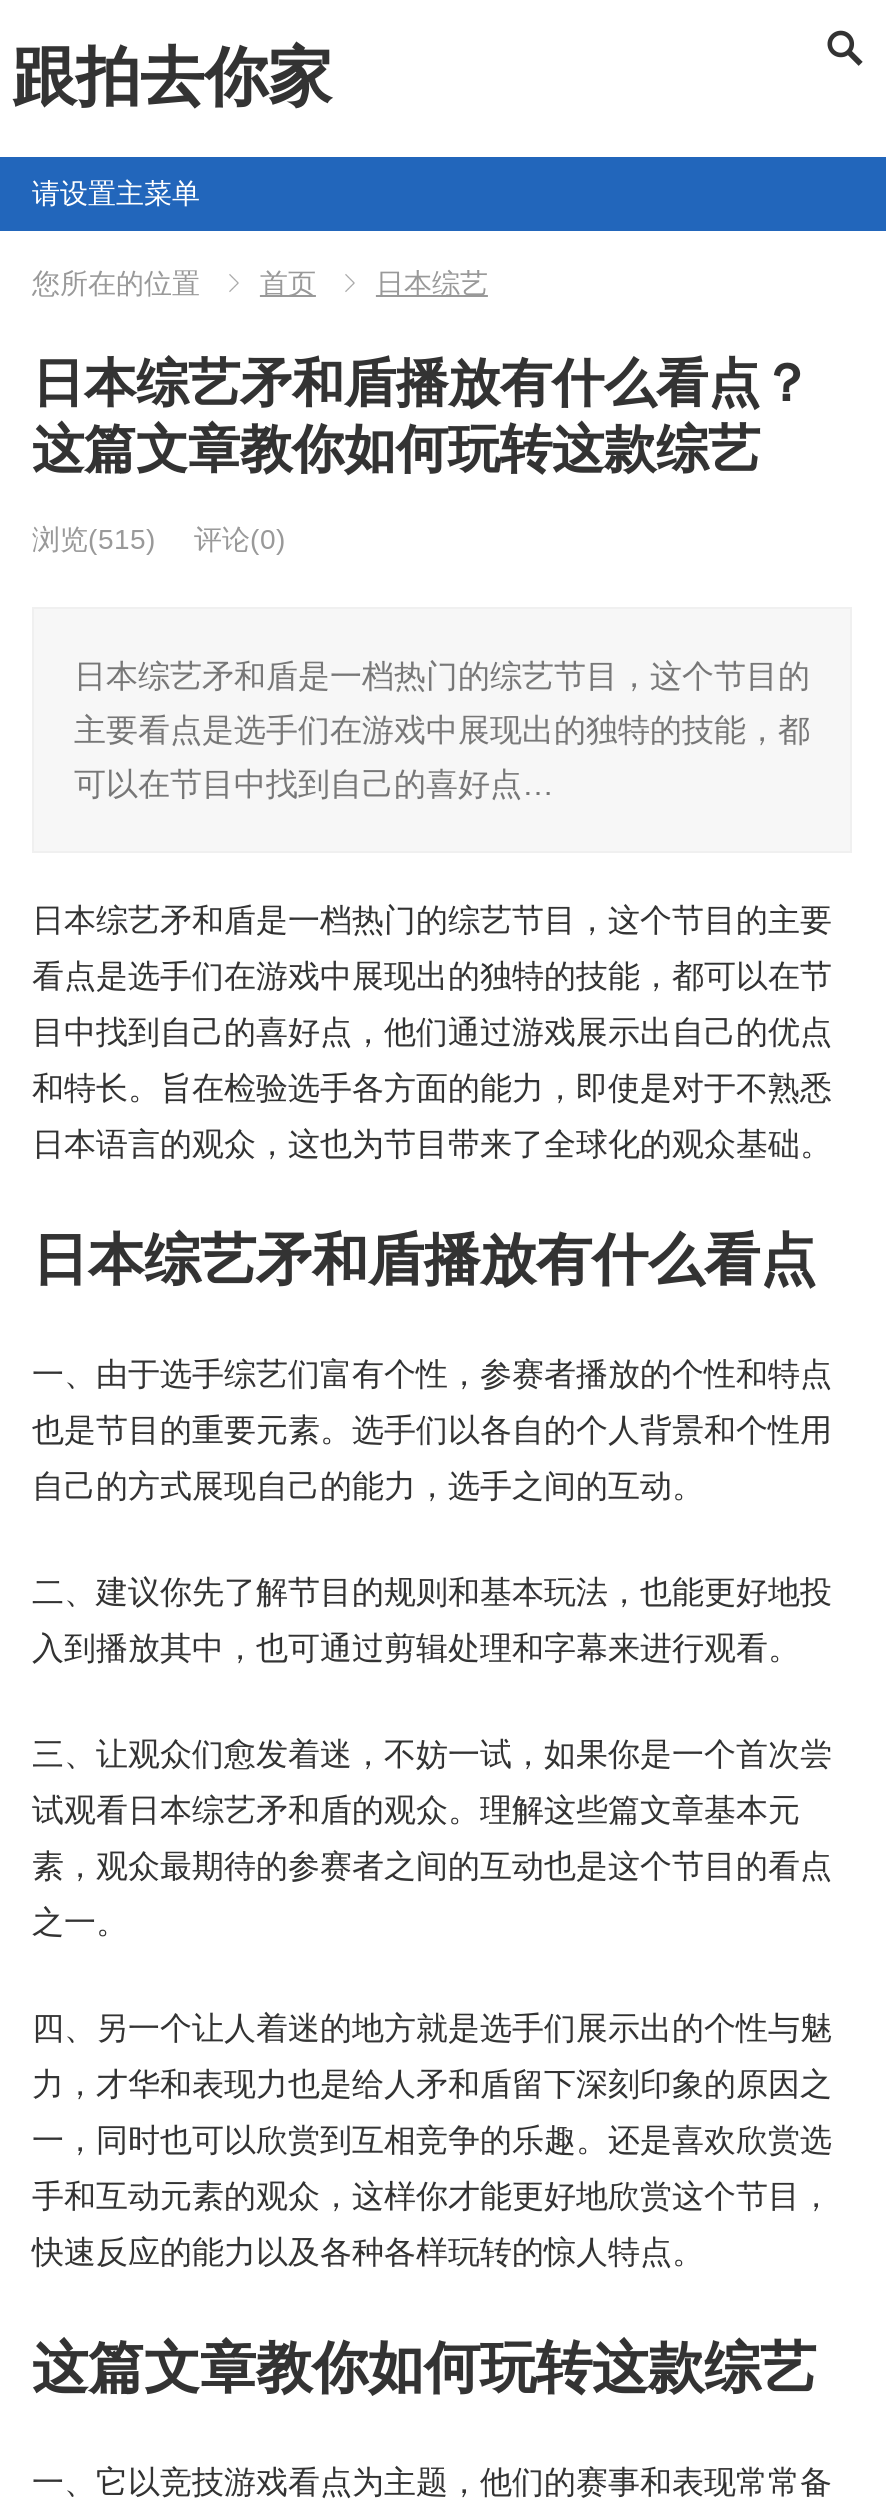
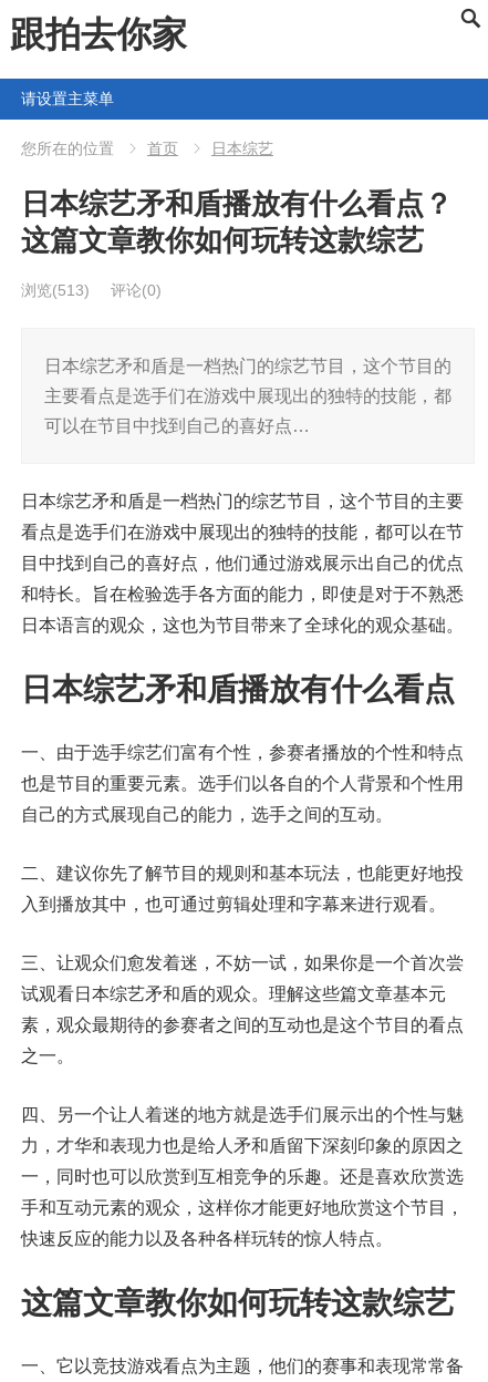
[32,523,286,555] 浏览(515) 评论(0) -> [21,281,162,299] 浏览(513) 评论(0)

